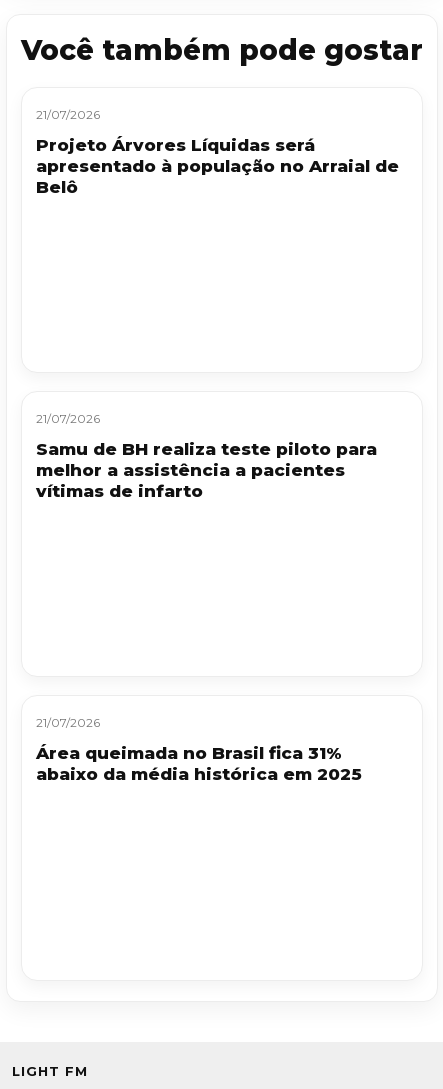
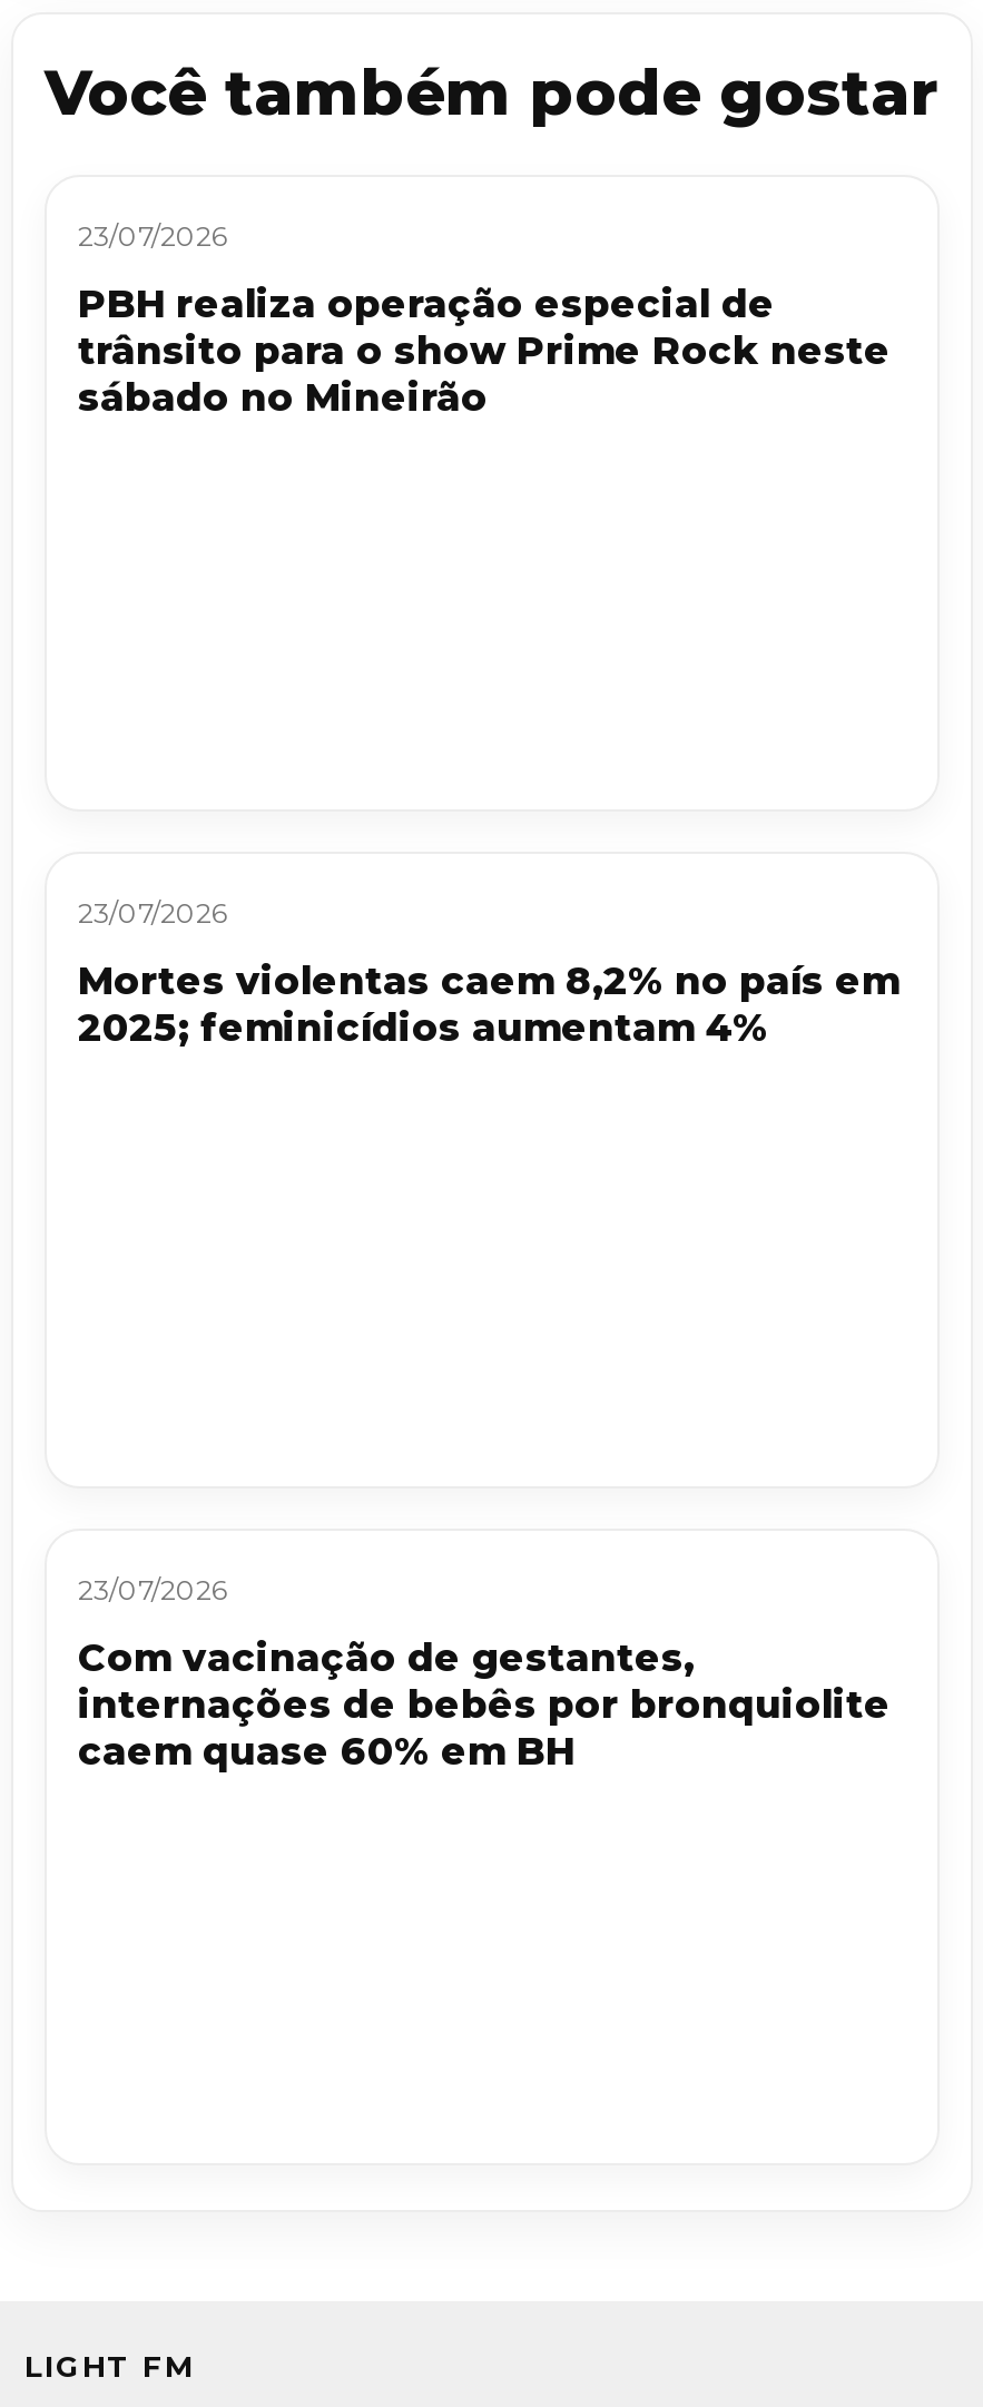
[36,107,100,122] 21/07/2026 -> [78,220,227,253] 23/07/2026
[36,135,399,197] Projeto Árvores Líquidas será | apresentado à população no Arraial de | Belô -> [78,282,891,420] PBH realiza operação especial de | trânsito para o show Prime Rock neste | sábado no Mineirão
[36,411,100,426] 21/07/2026 -> [78,897,227,930] 23/07/2026
[36,439,377,501] Samu de BH realiza teste piloto para | melhor a assistência a pacientes | vítimas de infarto -> [78,959,900,1050] Mortes violentas caem 8,2% no país em | 2025; feminicídios aumentam 4%
[36,715,100,730] 21/07/2026 -> [78,1574,227,1607] 23/07/2026
[36,743,362,784] Área queimada no Brasil fica 31% | abaixo da média histórica em 2025 -> [78,1636,891,1774] Com vacinação de gestantes, | internações de bebês por bronquiolite | caem quase 60% em BH

